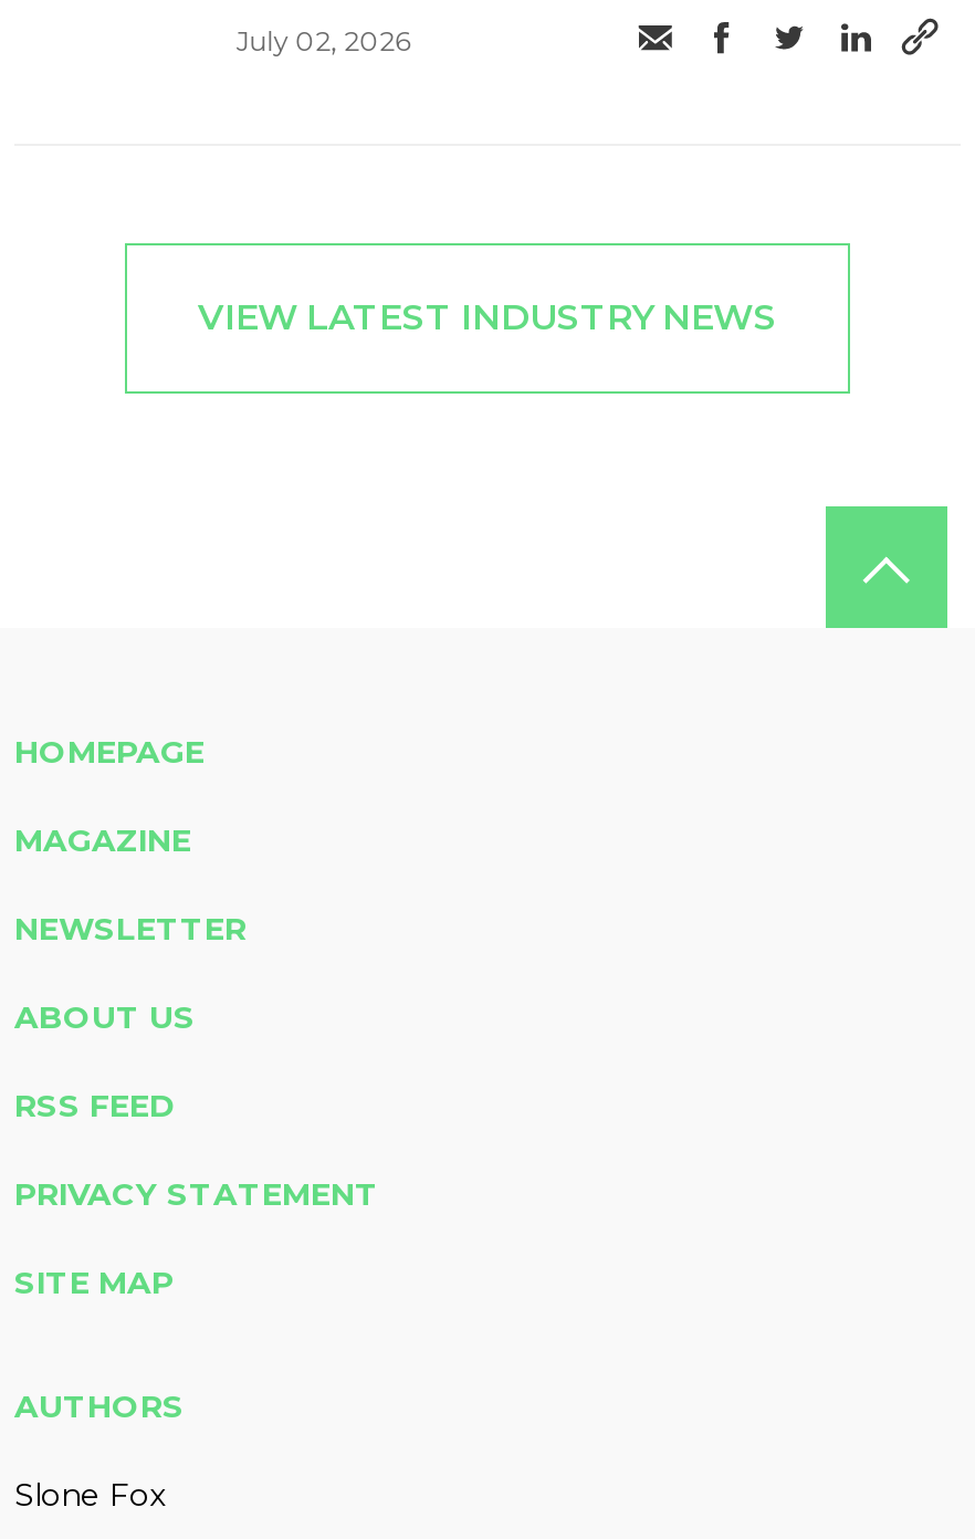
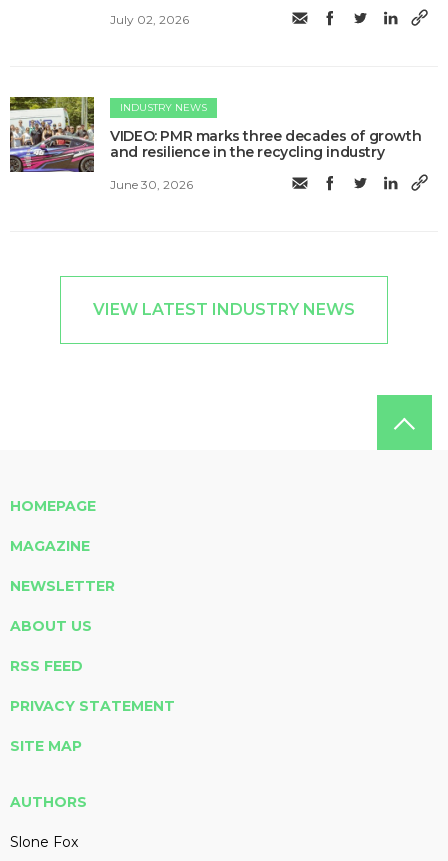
none -> [9,96,421,191] [image] | INDUSTRY NEWS | VIDEO: PMR marks three decades of growth | and resilience in the recycling industry | June 30, 2026

